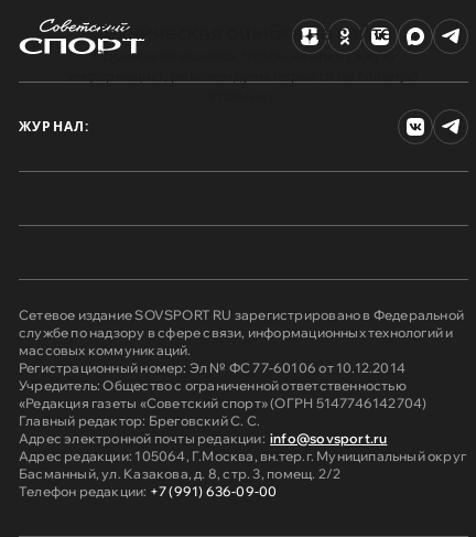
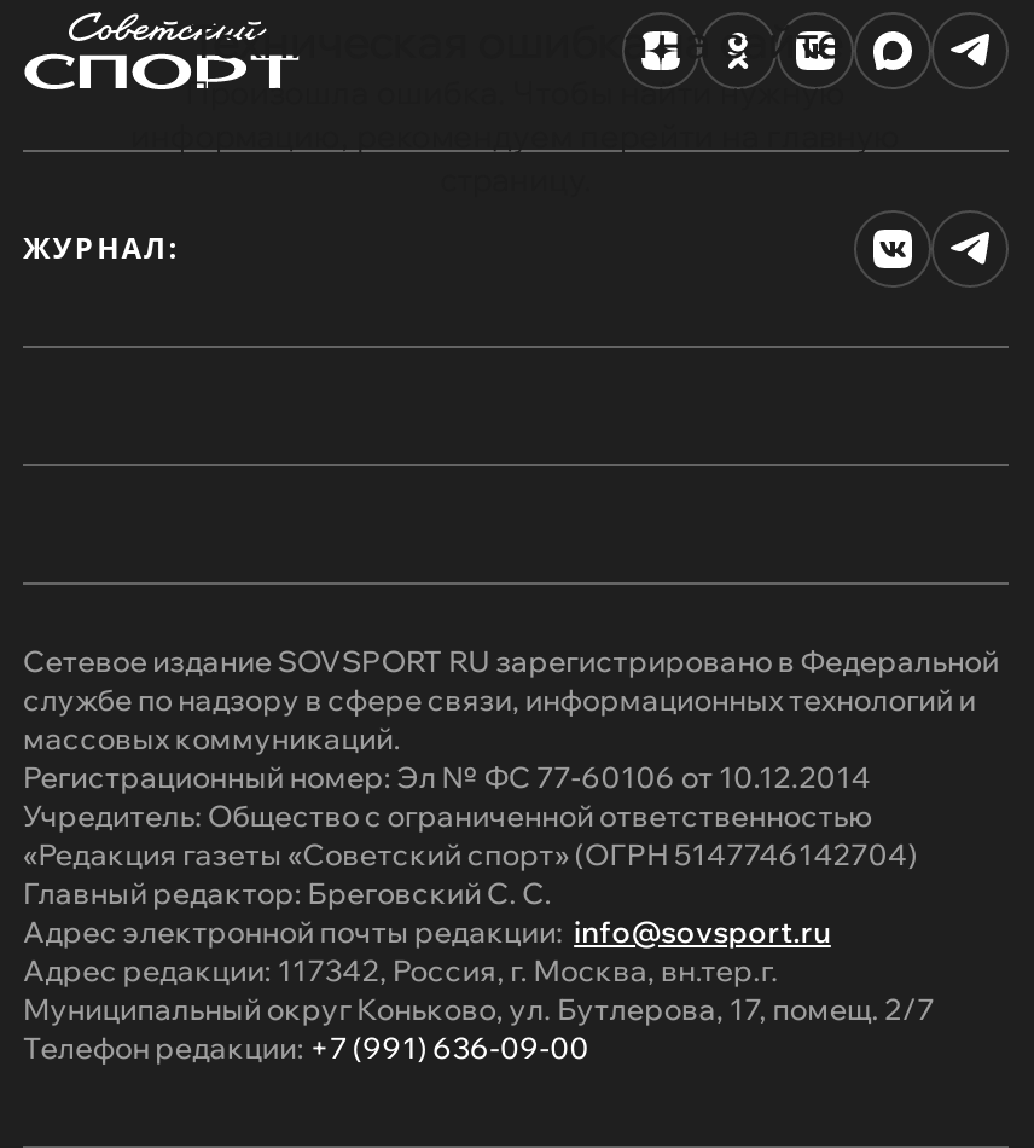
[19,448,466,482] Адрес редакции: 105064, Г.Москва, вн.тер.г. Муниципальный округ | Басманный, ул. Казакова, д. 8, стр. 3, помещ. 2/2 -> [23,952,934,1027] Адрес редакции: 117342, Россия, г. Москва, вн.тер.г. | Муниципальный округ Коньково, ул. Бутлерова, 17, помещ. 2/7

